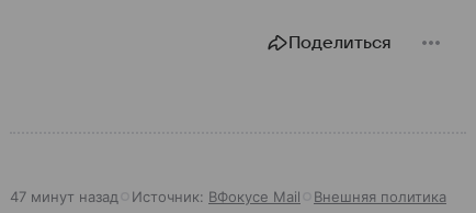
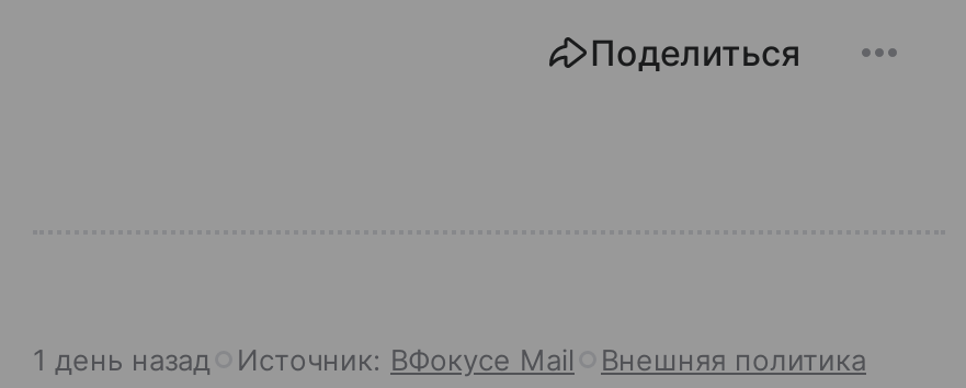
[10,188,446,206] 47 минут назад Источник: ВФокусе Mail Внешняя политика -> [33,342,866,377] 1 день назад Источник: ВФокусе Mail Внешняя политика

